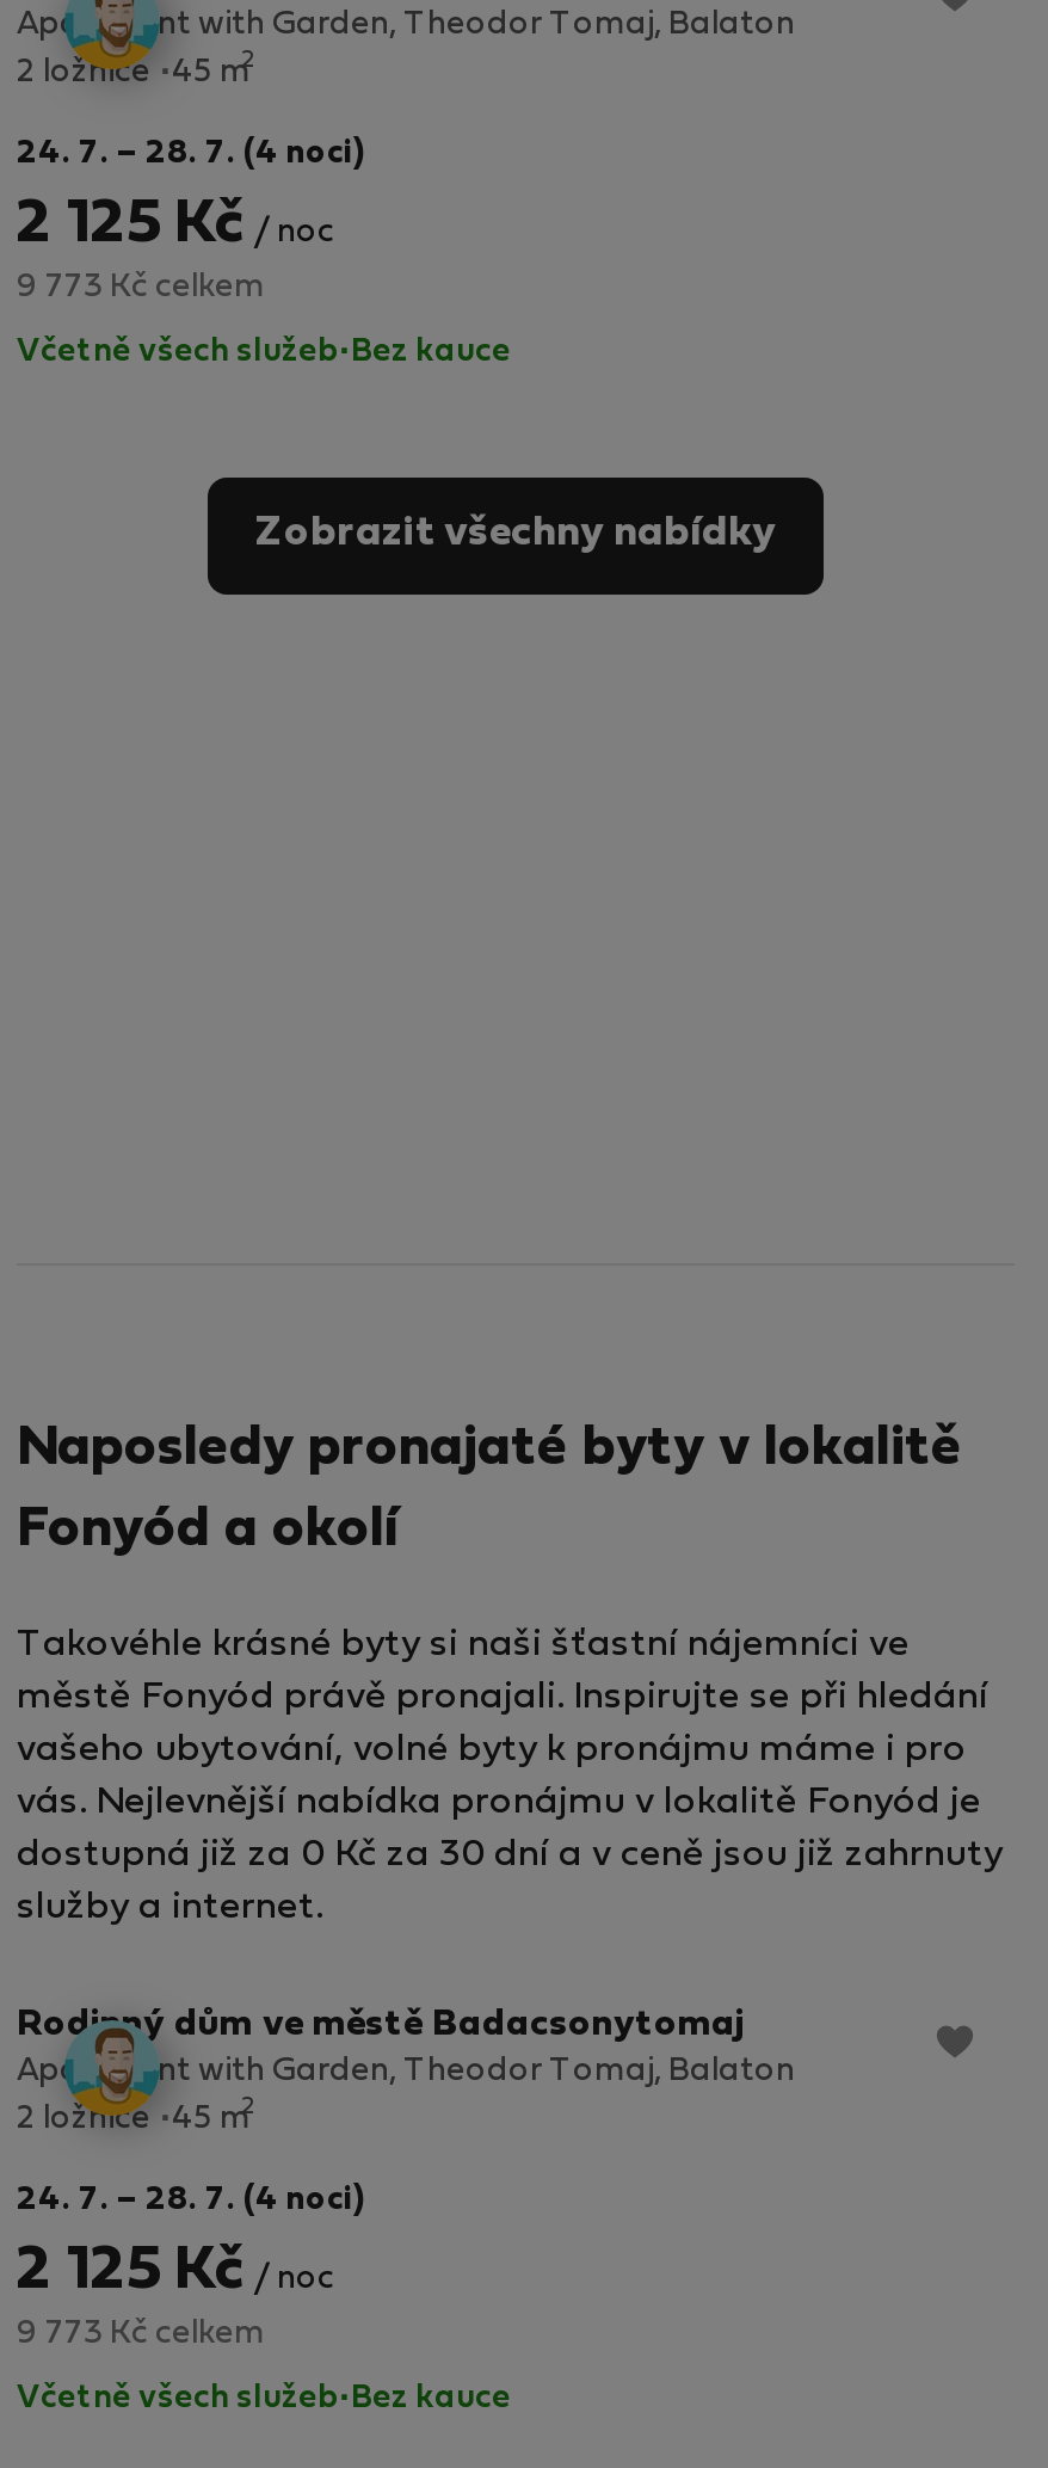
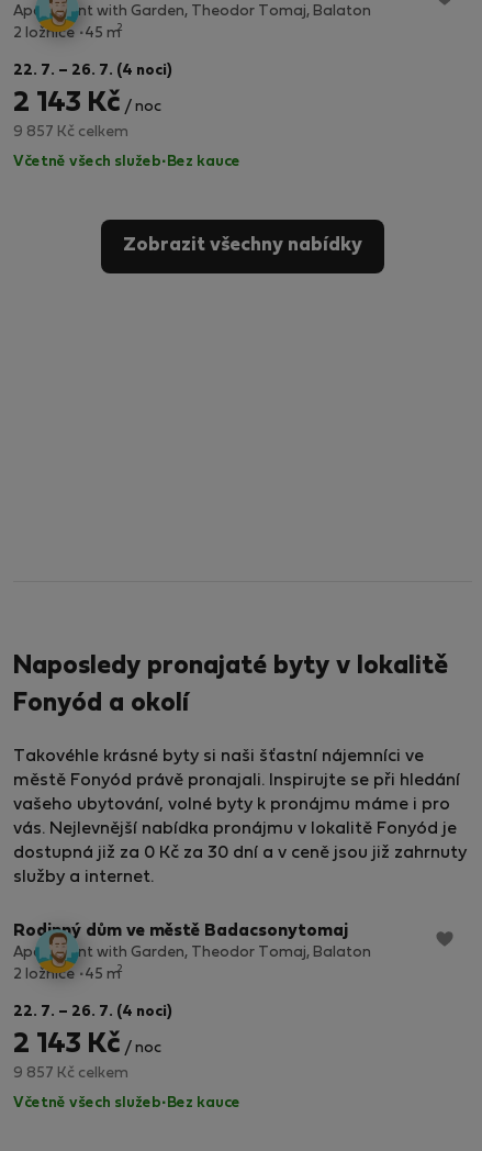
[17,139,365,170] 24. 7. – 28. 7. (4 noci) -> [13,64,172,78] 22. 7. – 26. 7. (4 noci)
[17,199,334,254] 2 125 Kč / noc -> [13,91,161,117] 2 143 Kč / noc
[17,273,265,304] 9 773 Kč celkem -> [13,125,128,140] 9 857 Kč celkem
[17,2185,365,2217] 24. 7. – 28. 7. (4 noci) -> [13,1005,172,1019] 22. 7. – 26. 7. (4 noci)
[17,2245,334,2300] 2 125 Kč / noc -> [13,1033,161,1058] 2 143 Kč / noc
[17,2319,265,2350] 9 773 Kč celkem -> [13,1067,128,1081] 9 857 Kč celkem

